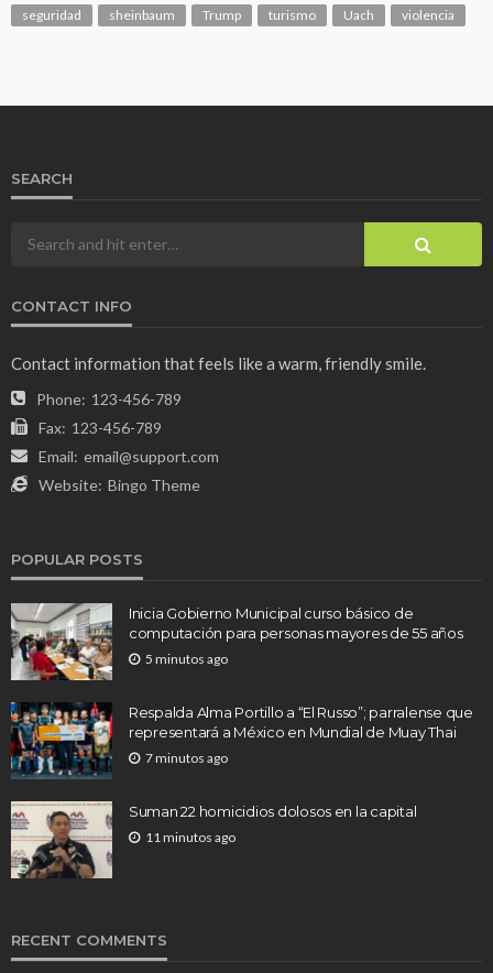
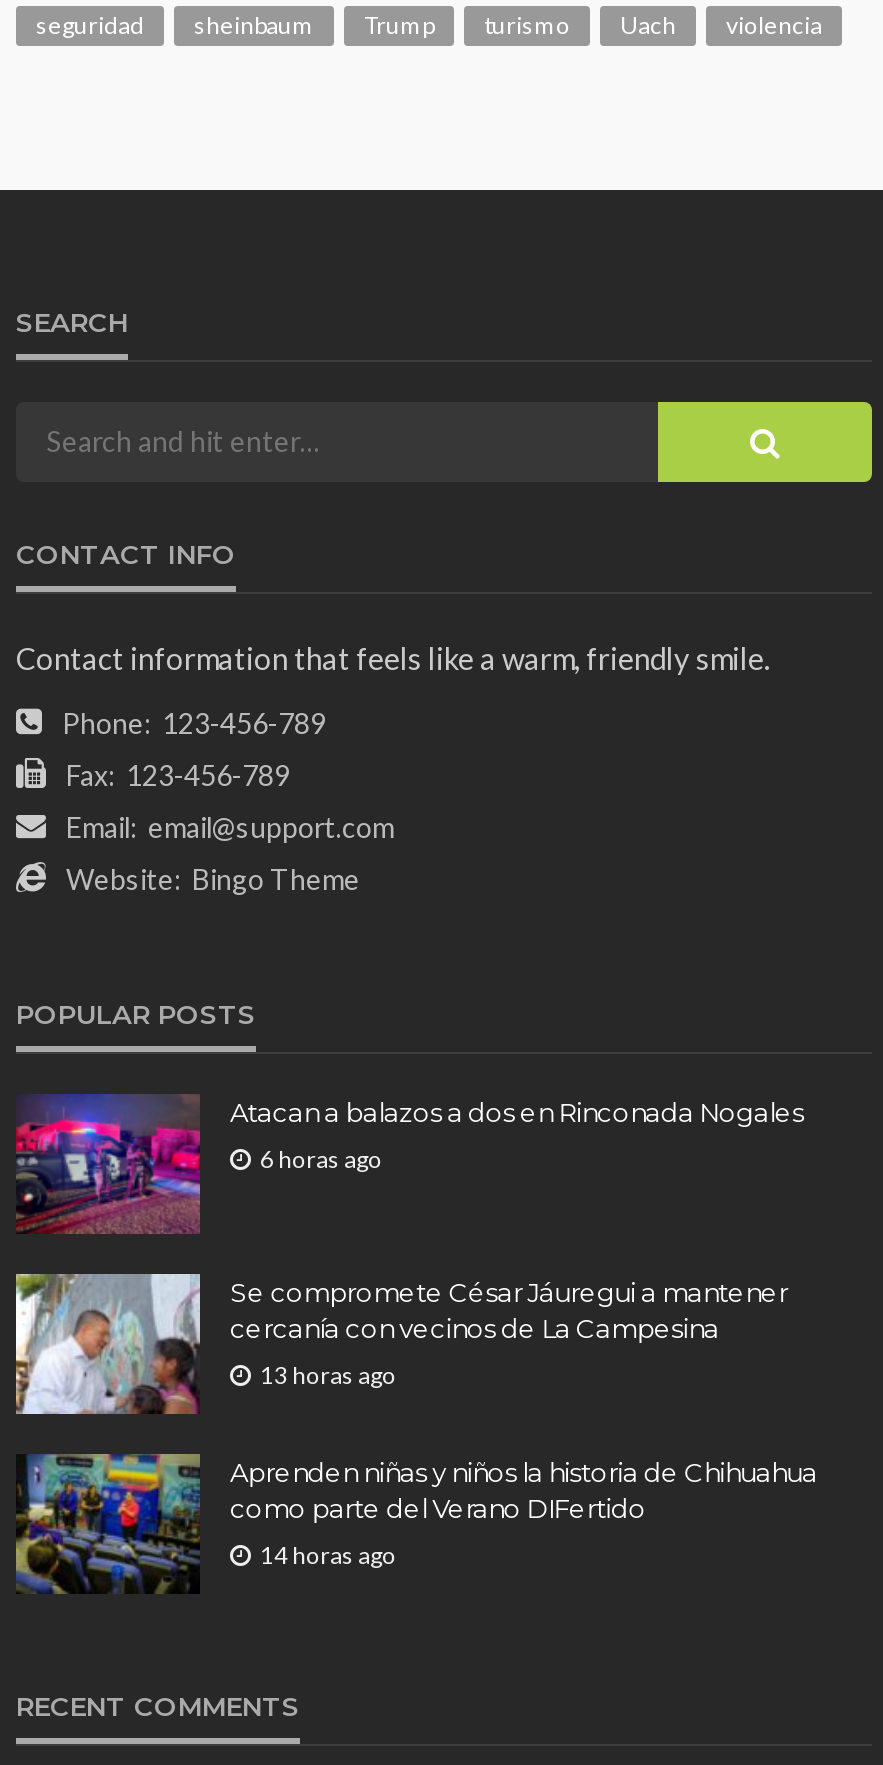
[10,602,463,681] [image] | Inicia Gobierno Municipal curso básico de | computación para personas mayores de 55 años -> [14,1094,804,1234] [image] | Atacan a balazos a dos en Rinconada Nogales
[145,650,228,667] 5 minutos ago -> [260,1143,382,1173] 6 horas ago
[10,702,473,779] [image] | Respalda Alma Portillo a “El Russo”; parralense que | representará a México en Mundial de Muay Thai -> [14,1272,788,1416] [image] | Se compromete César Jáuregui a mantener | cercanía con vecinos de La Campesina
[145,749,228,766] 7 minutos ago -> [260,1359,396,1389] 13 horas ago
[10,800,416,879] [image] | Suman 22 homicidios dolosos en la capital -> [16,1454,818,1594] [image] | Aprenden niñas y niños la historia de Chihuahua | como parte del Verano DIFertido
[145,828,235,845] 11 minutos ago -> [260,1539,396,1569] 14 horas ago

